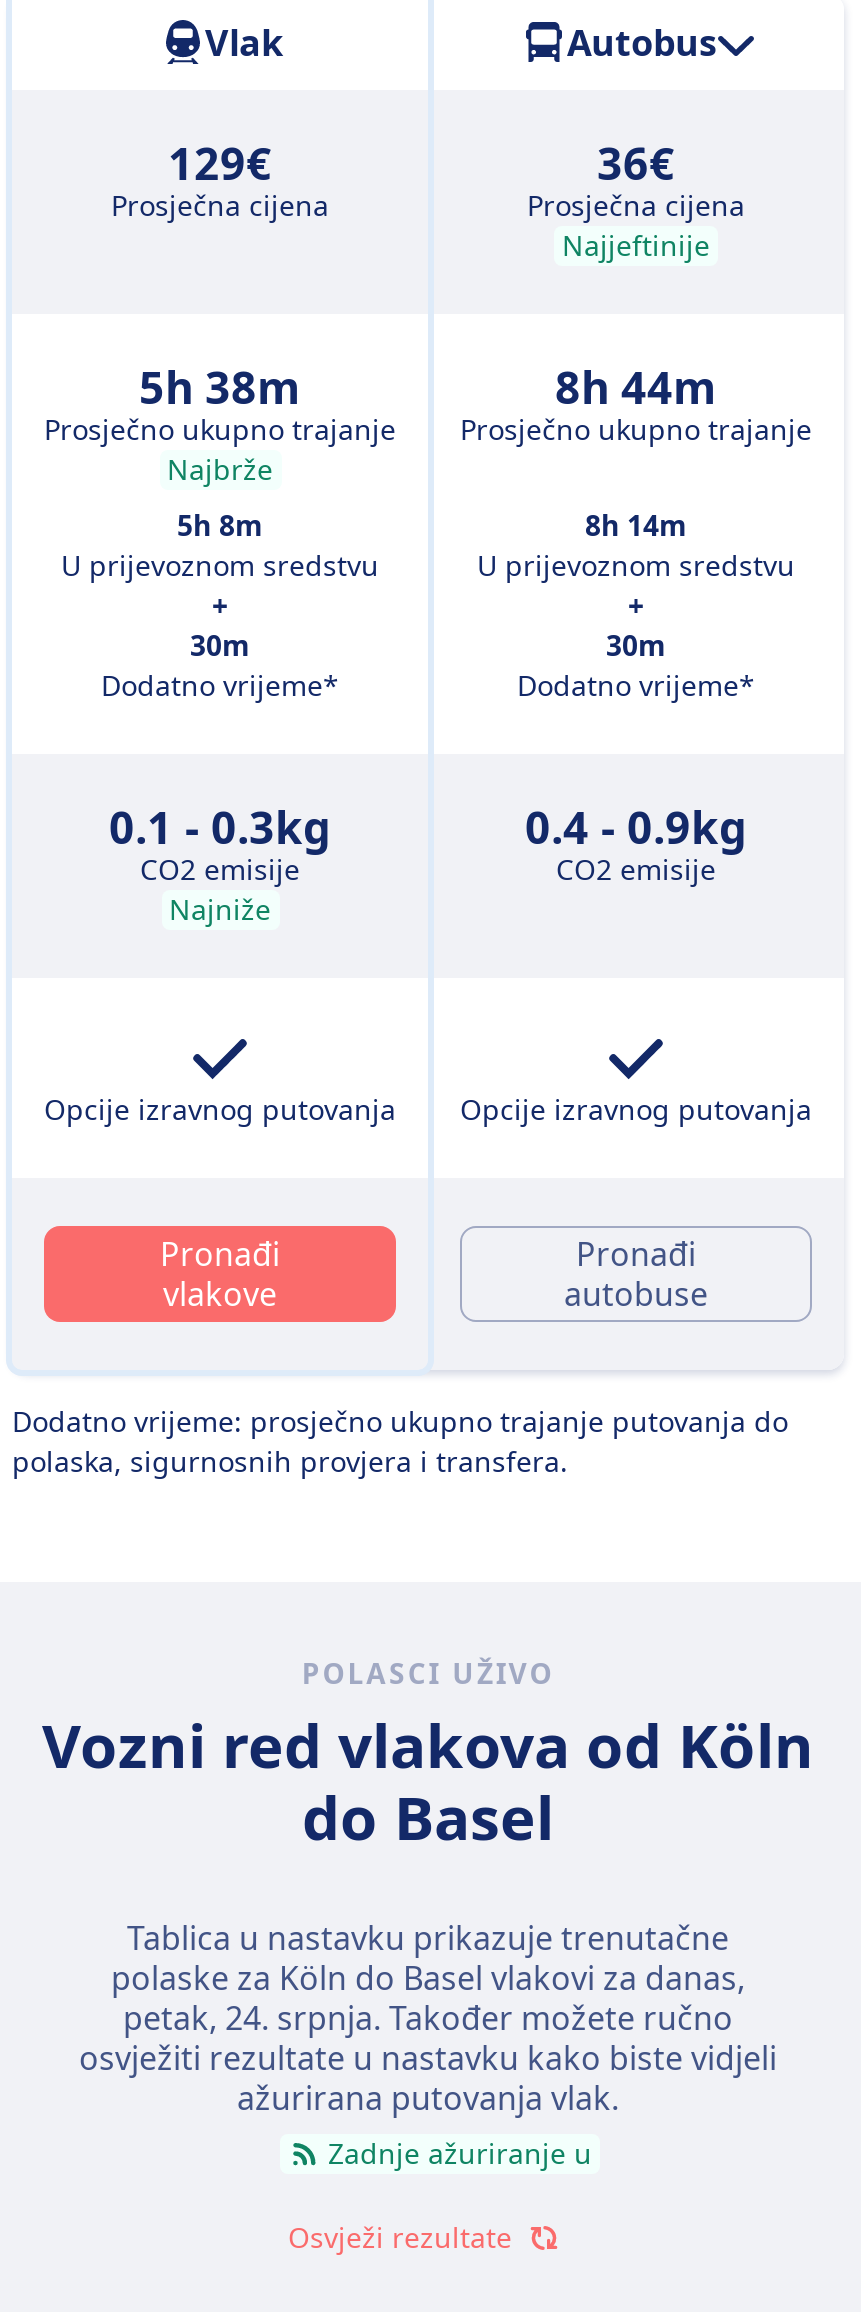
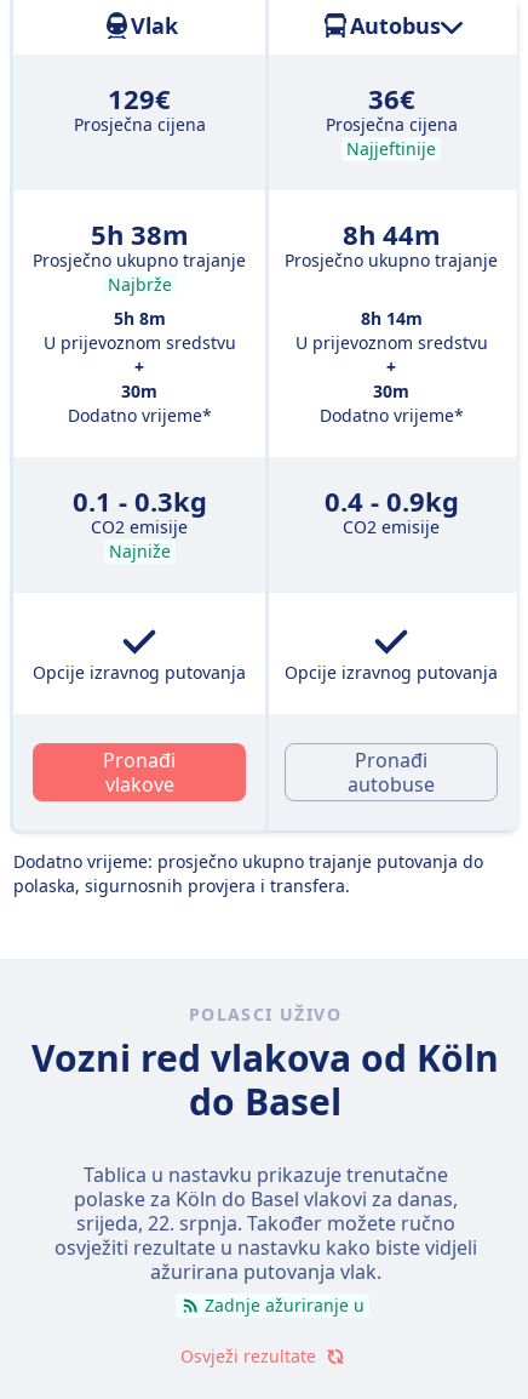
[123,1996,733,2040] petak, 24. srpnja. Također možete ručno -> [76,1210,455,1237] srijeda, 22. srpnja. Također možete ručno

